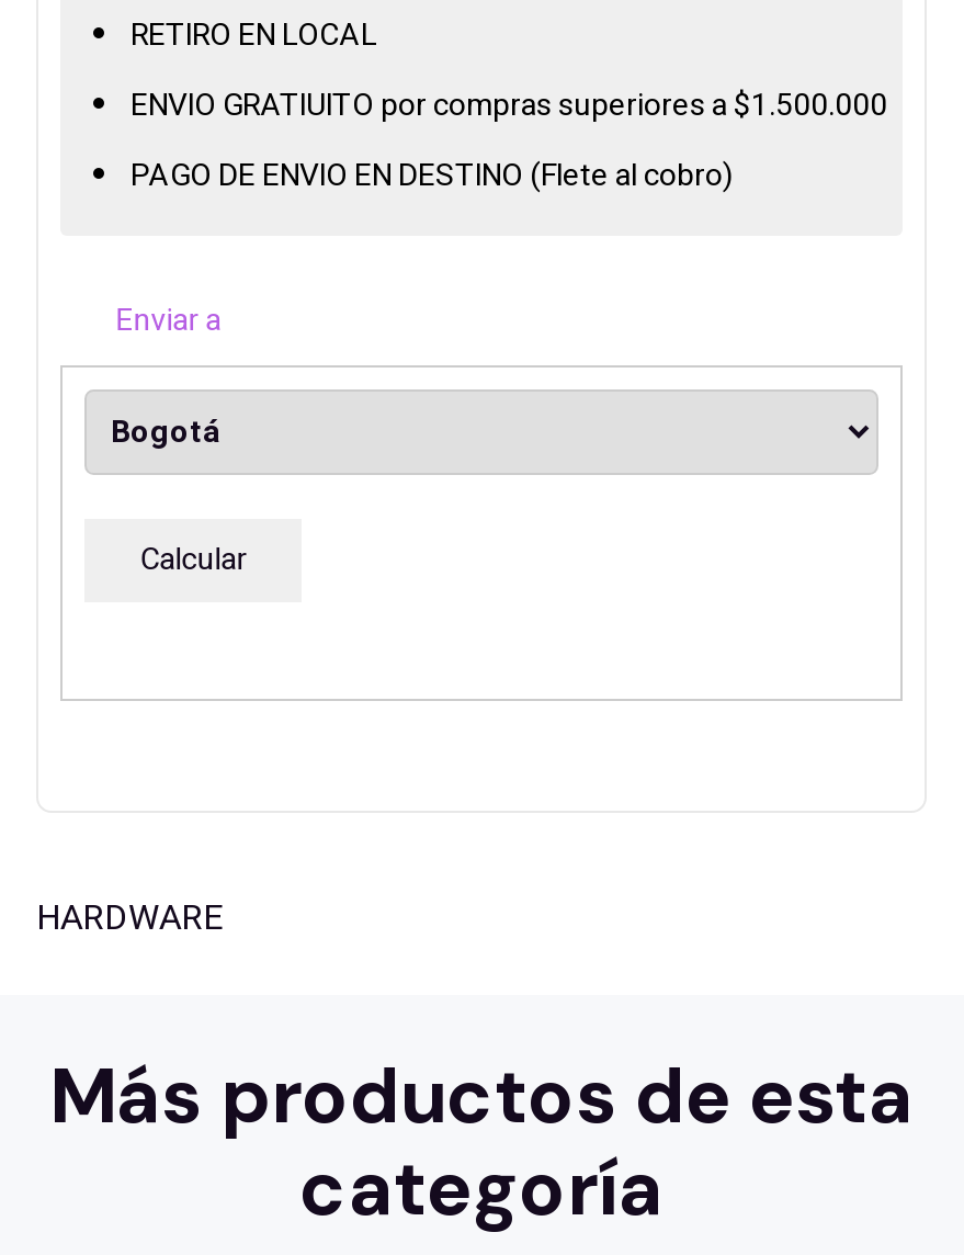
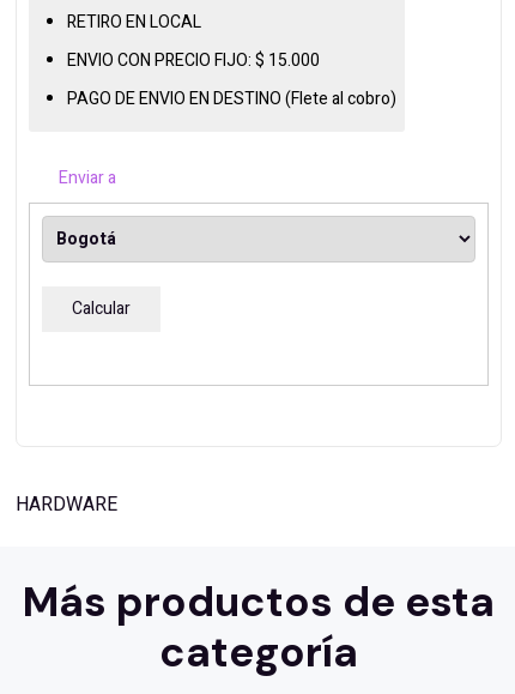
[131,83,887,129] ENVIO GRATIUITO por compras superiores a $1.500.000 -> [67,48,323,73] ENVIO CON PRECIO FIJO: $ 15.000

